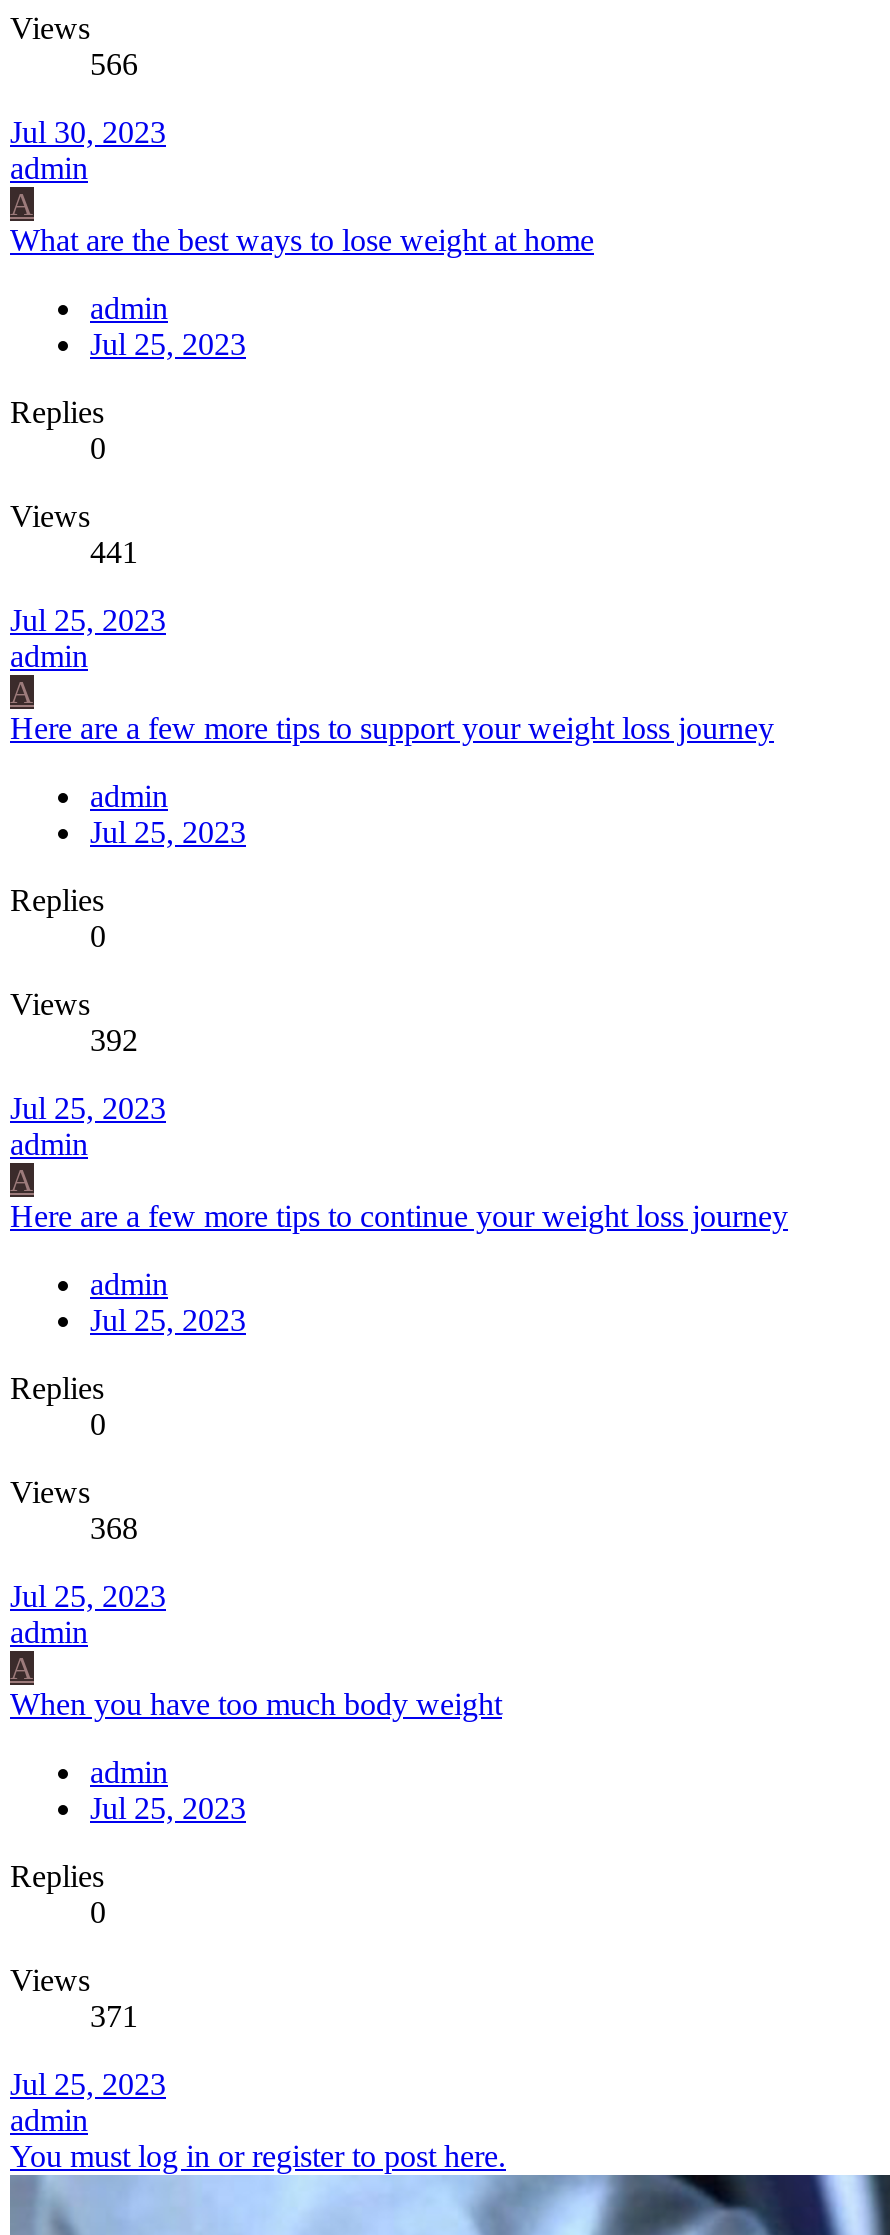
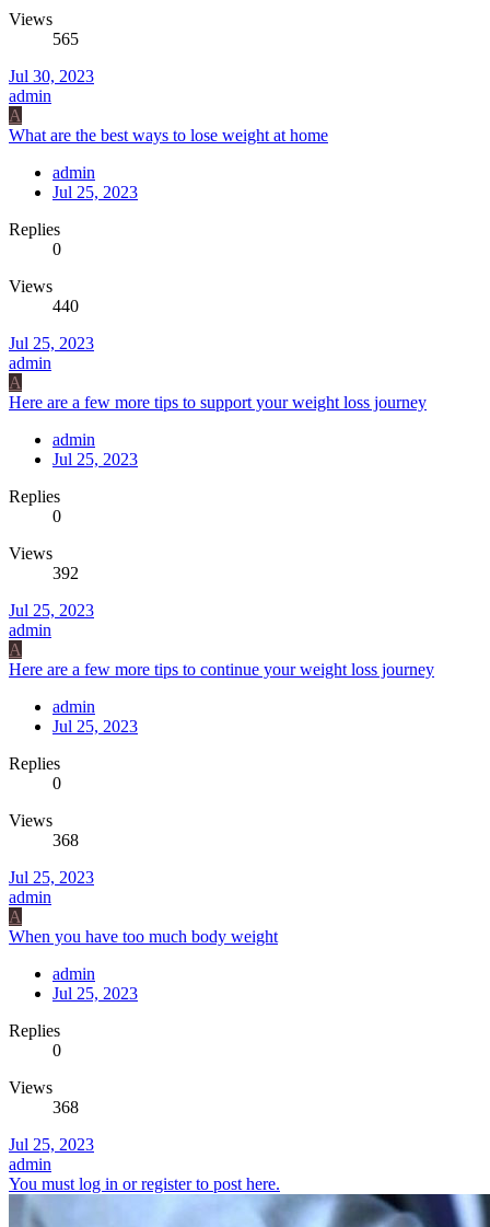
[90,47,138,81] 566 -> [52,29,79,48] 565
[90,535,138,569] 441 -> [52,296,79,315] 440
[90,1999,138,2033] 371 -> [52,1098,79,1116] 368

